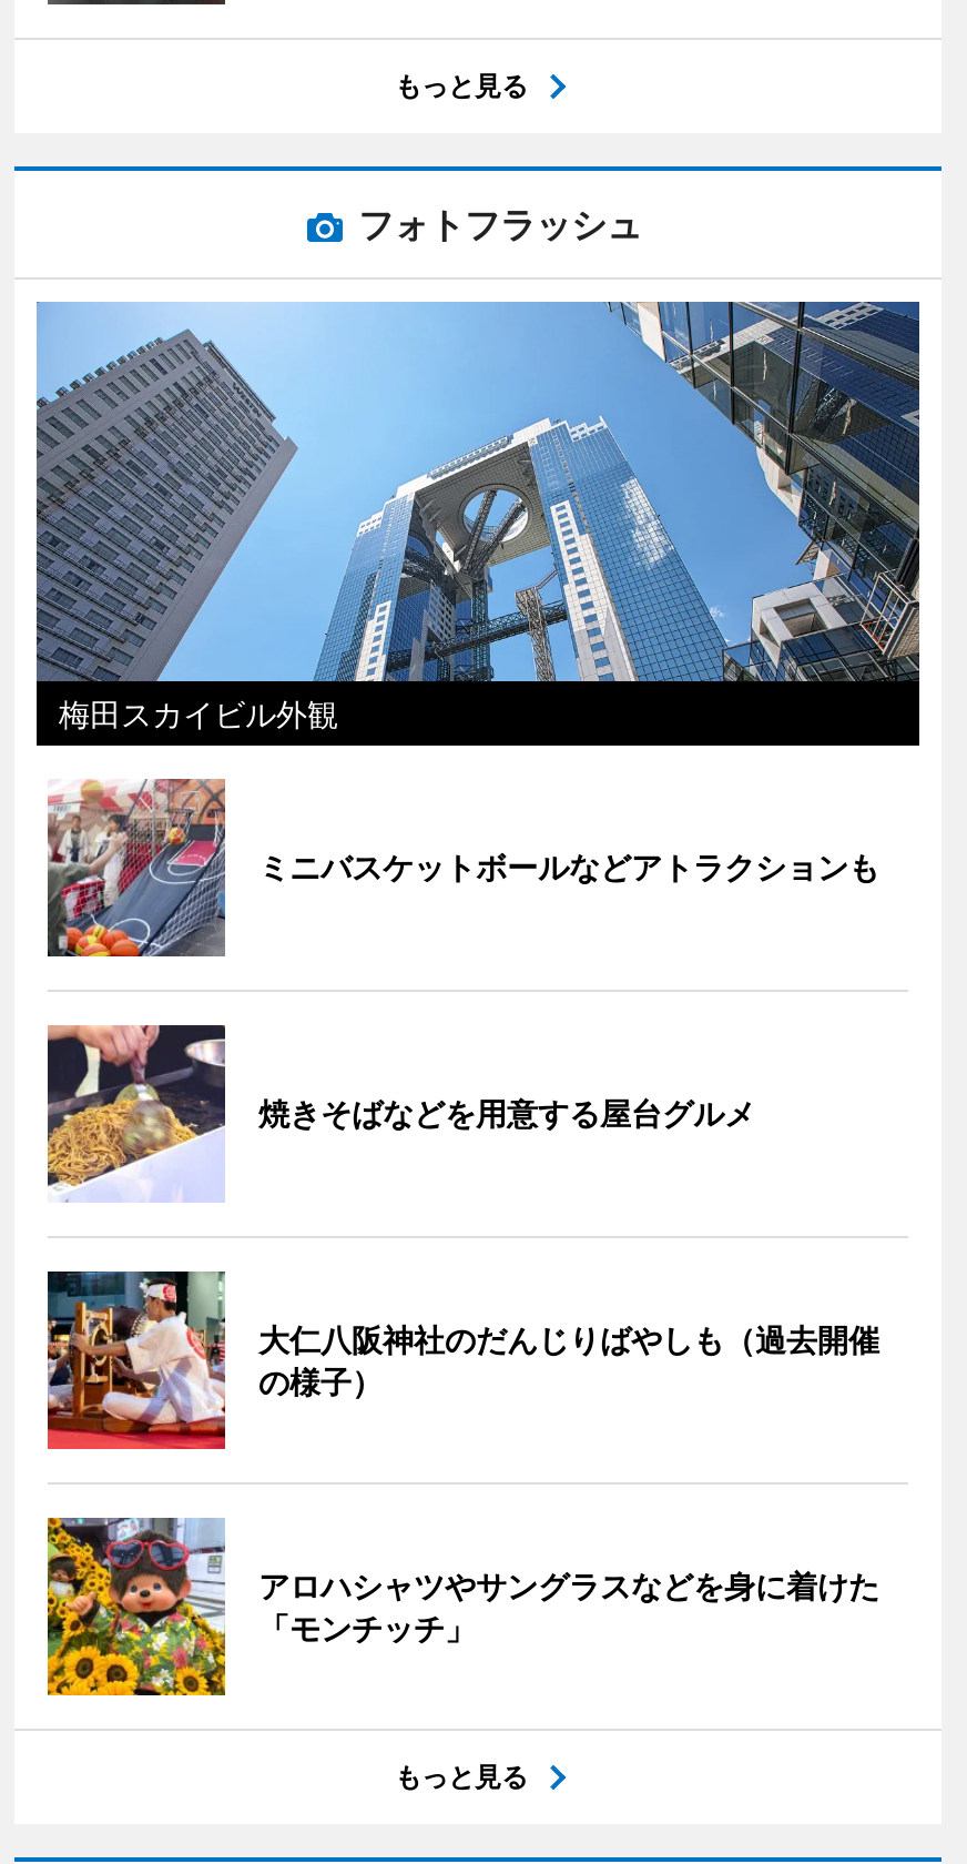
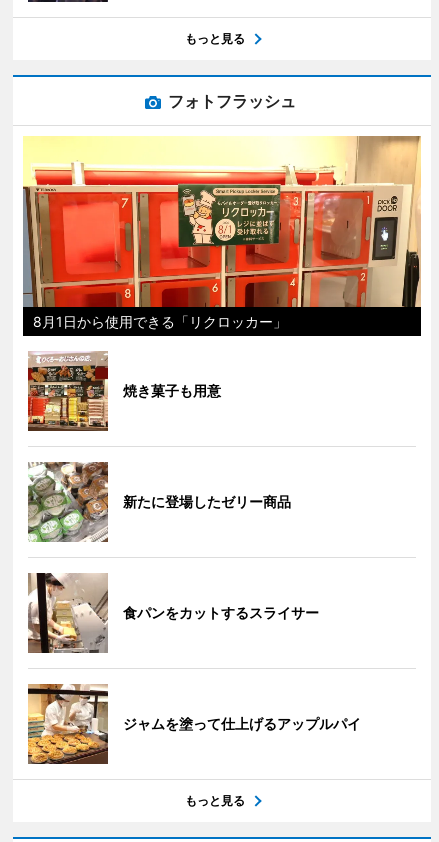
[34,300,922,732] [image] | 梅田スカイビル外観 -> [23,135,421,330] [image] | 8月1日から使用できる「リクロッカー」
[45,777,879,959] [image] | ミニバスケットボールなどアトラクションも -> [27,351,221,432] [image] | 焼き菓子も用意
[45,1023,755,1203] [image] | 焼きそばなどを用意する屋台グルメ -> [28,461,291,543] [image] | 新たに登場したゼリー商品
[45,1269,879,1451] [image] | 大仁八阪神社のだんじりばやしも（過去開催 | の様子） -> [27,573,319,654] [image] | 食パンをカットするスライサー
[45,1516,879,1698] [image] | アロハシャツやサングラスなどを身に着けた | 「モンチッチ」 -> [27,683,361,765] [image] | ジャムを塗って仕上げるアップルパイ

